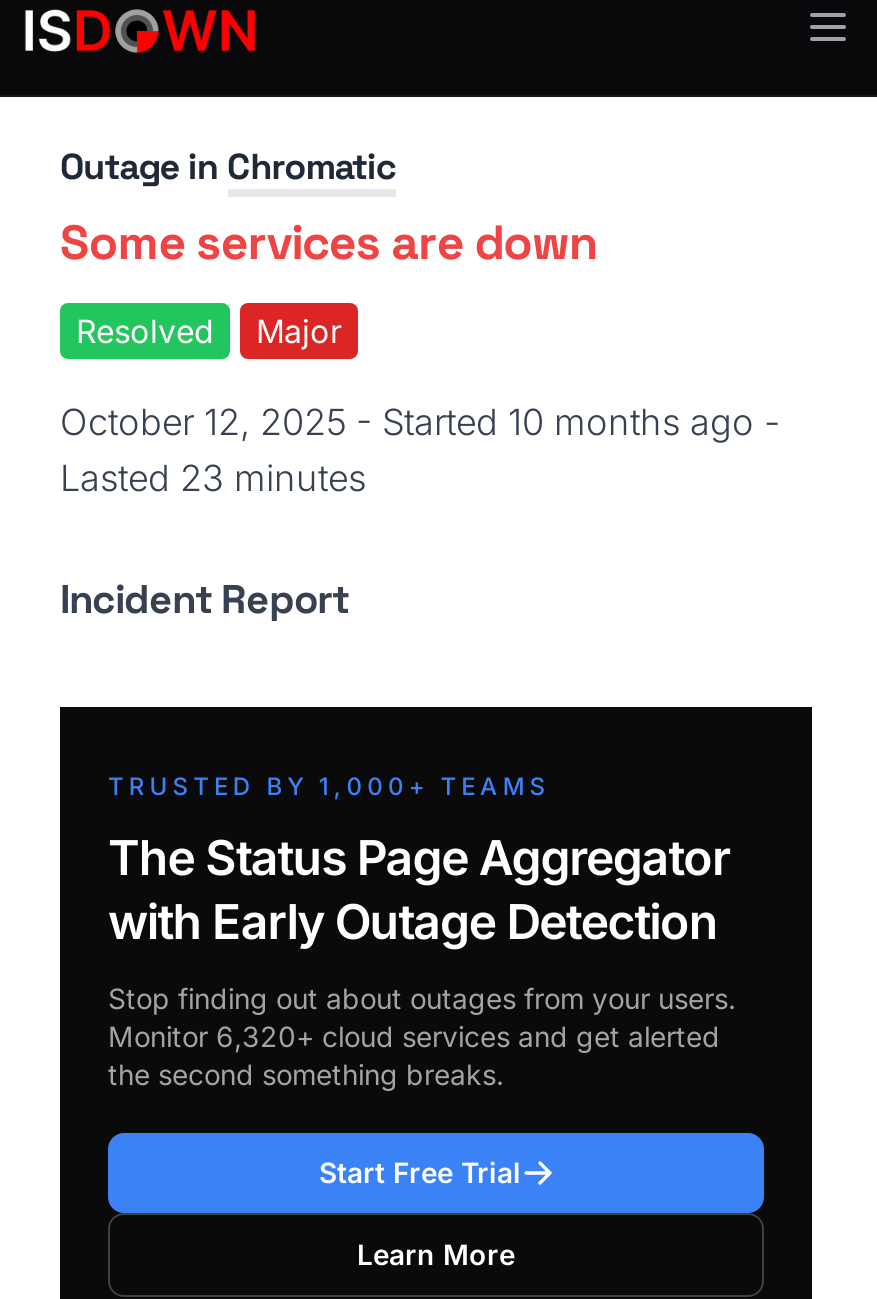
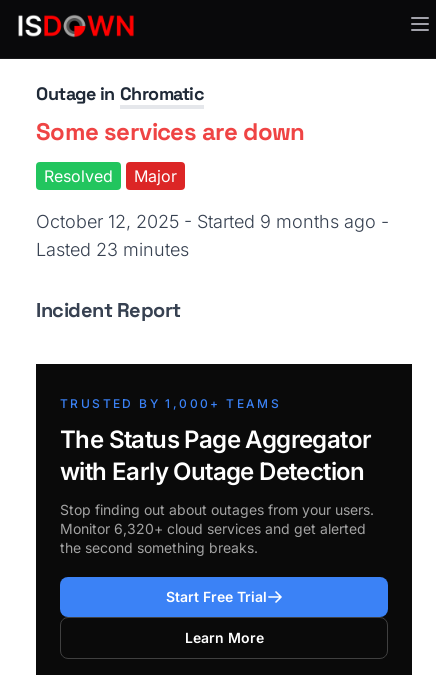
[60,401,780,443] October 12, 2025 - Started 10 months ago - -> [36,211,389,232] October 12, 2025 - Started 9 months ago -

